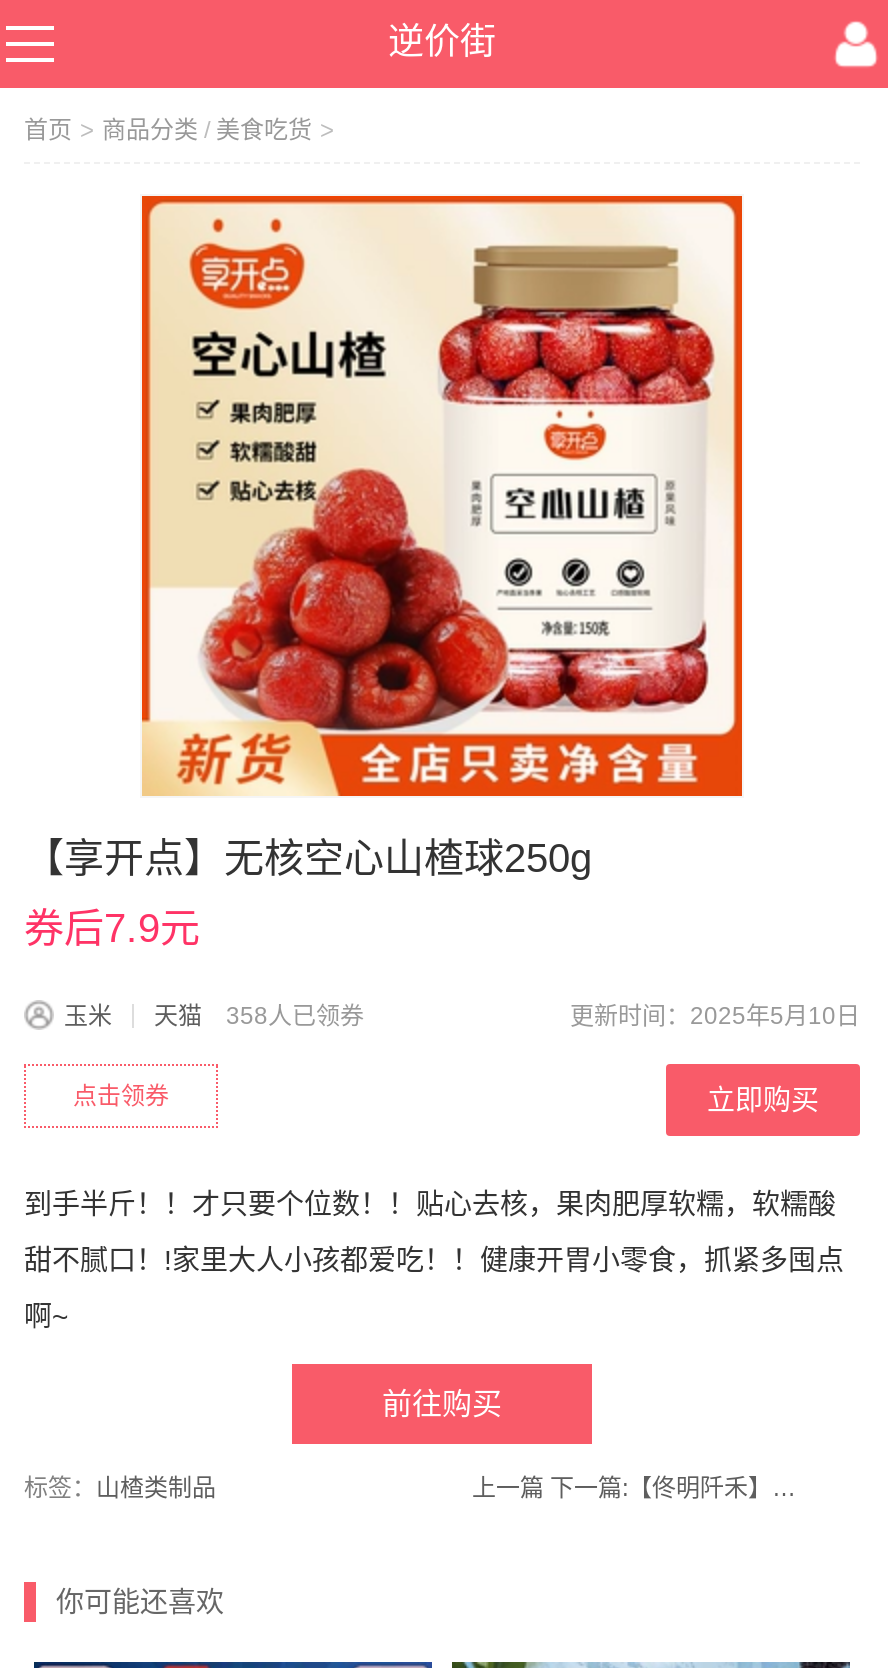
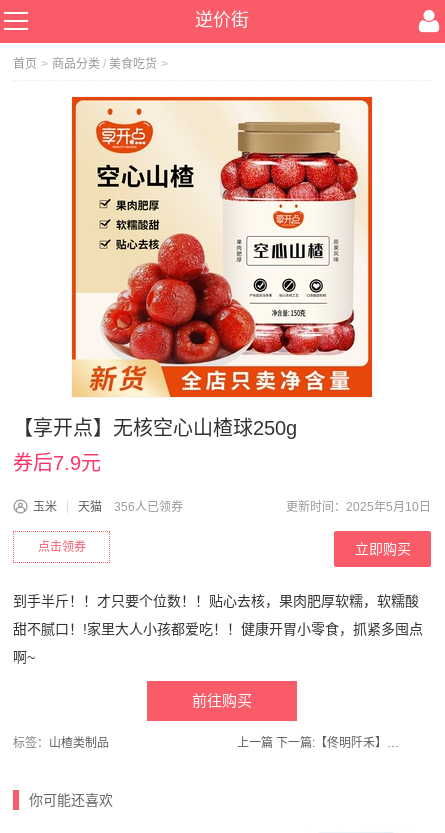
[226,1002,364,1030] 358人已领券 -> [114,500,183,514] 356人已领券

